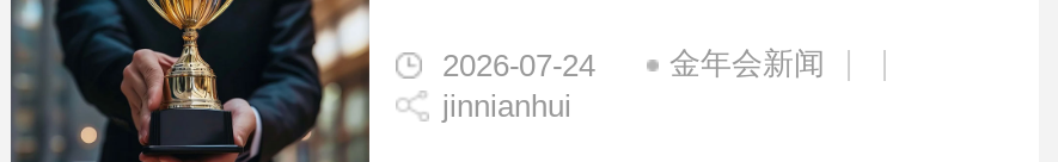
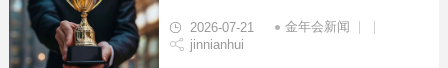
[442,46,595,82] 2026-07-24 -> [189,19,253,34] 2026-07-21

